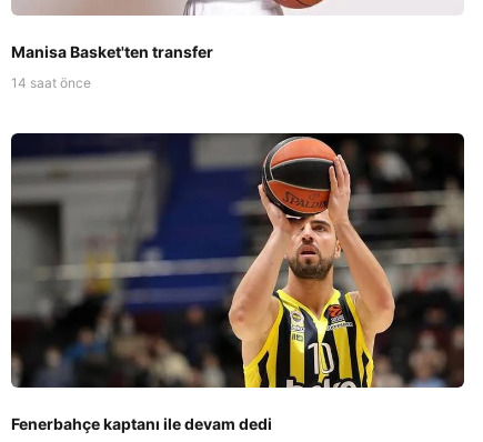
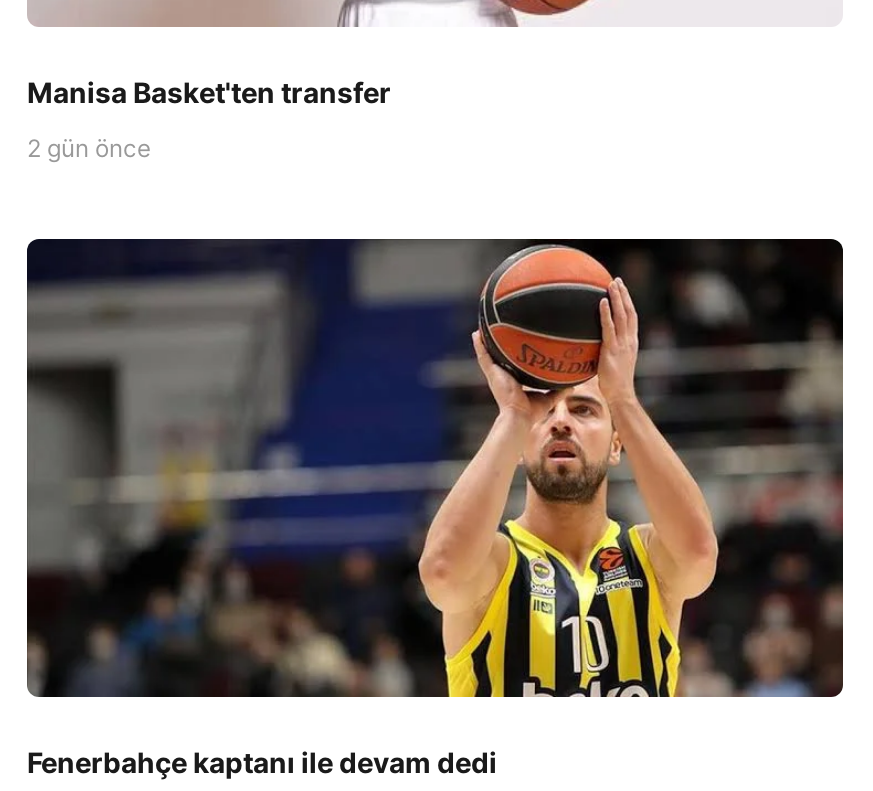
[11,74,91,91] 14 saat önce -> [27,133,151,163] 2 gün önce

